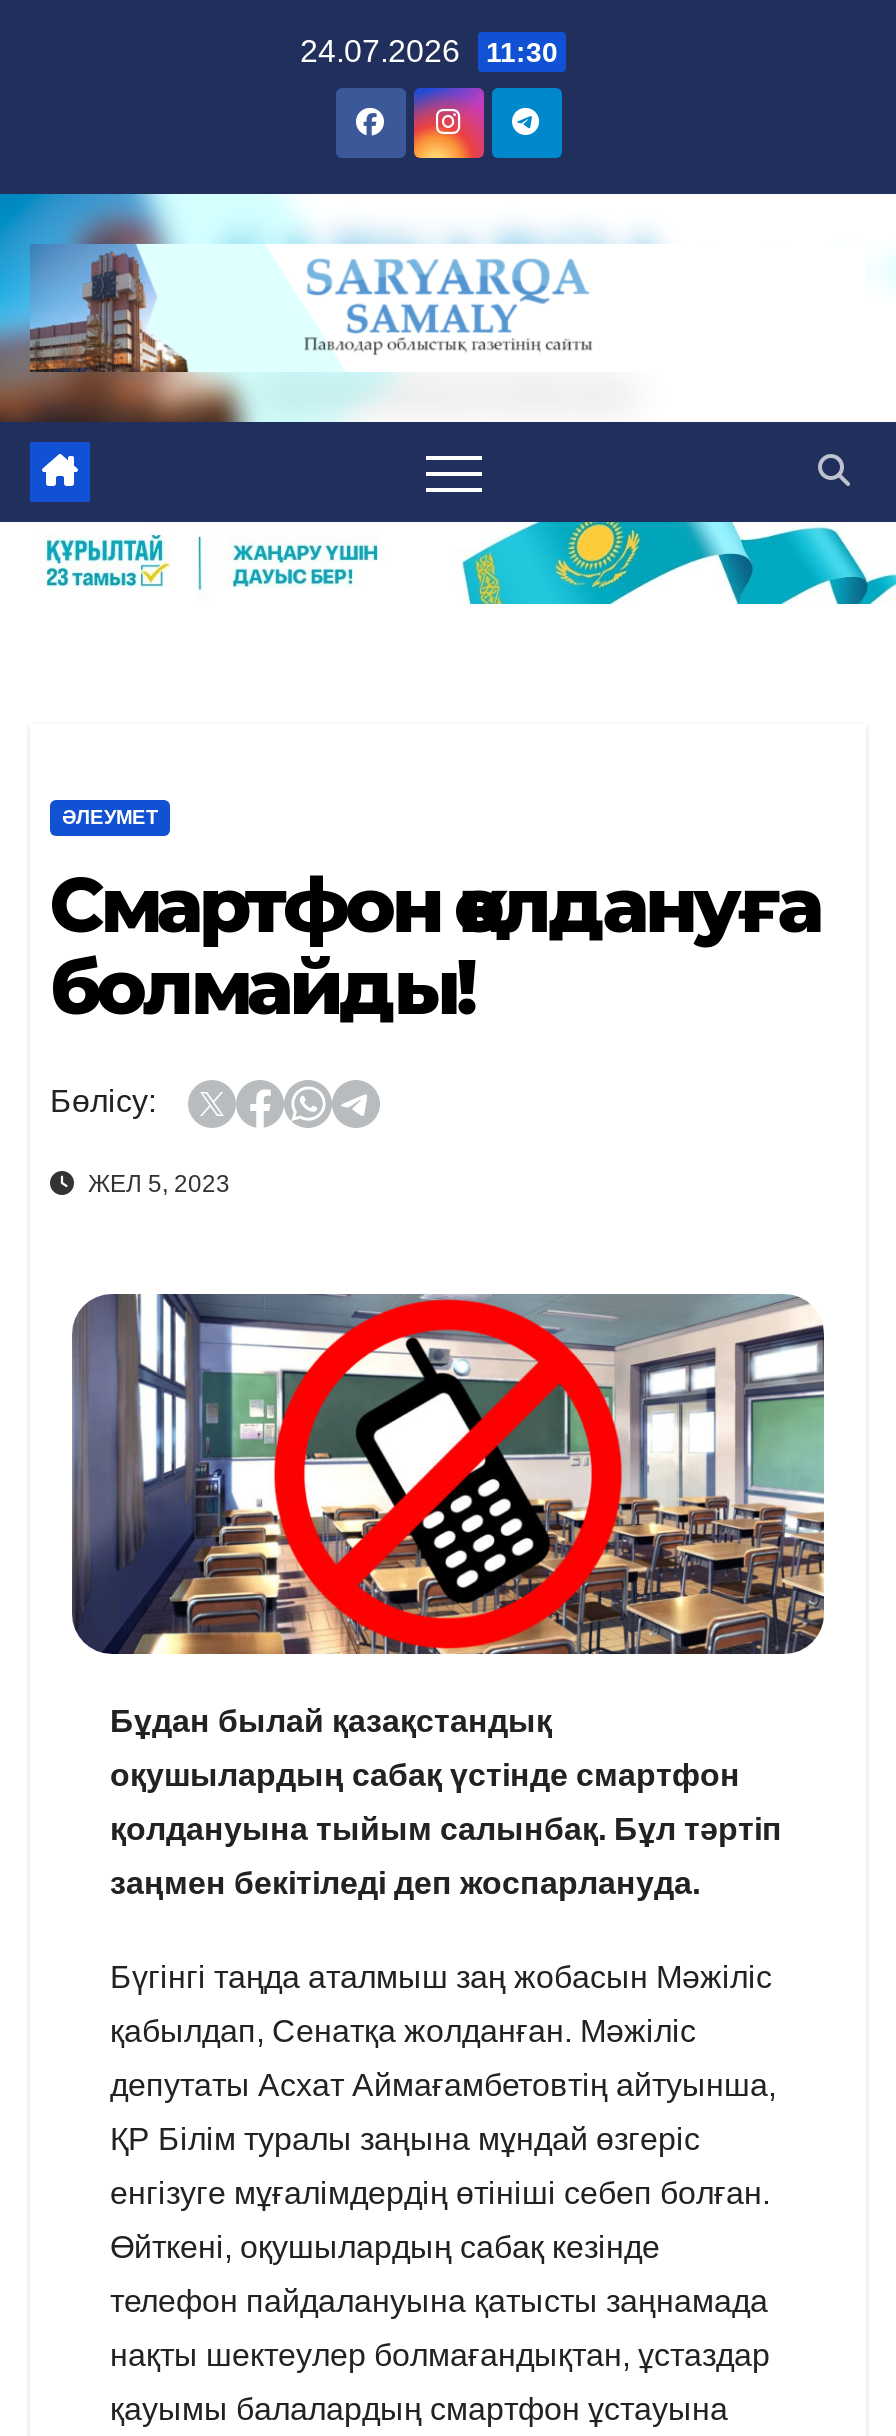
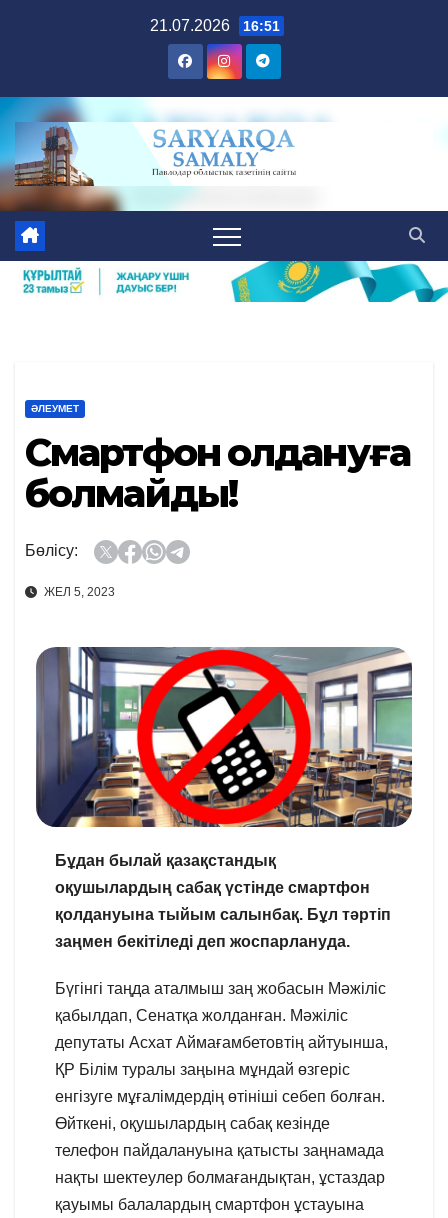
[300,34,558,68] 24.07.2026 11:30 -> [149,17,279,34] 21.07.2026 16:51

